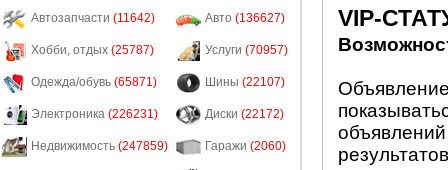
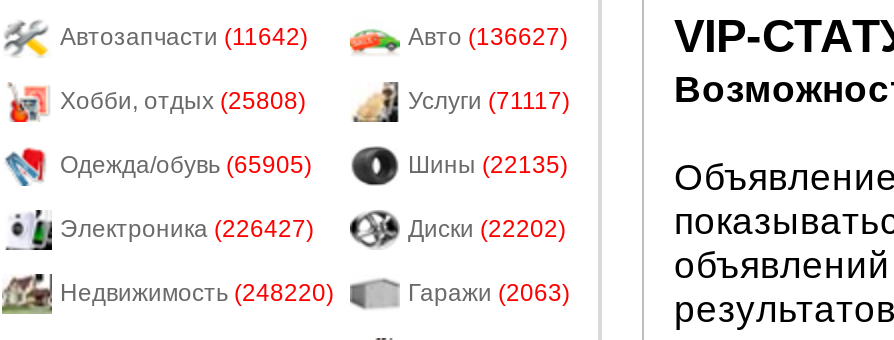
[31,43,154,57] Хобби, отдых (25787) -> [60,87,306,115] Хобби, отдых (25808)
[205,43,288,57] Услуги (70957) -> [408,87,570,115] Услуги (71117)
[31,75,157,89] Одежда/обувь (65871) -> [60,151,312,179] Одежда/обувь (65905)
[205,75,285,89] Шины (22107) -> [408,151,568,179] Шины (22135)
[31,107,158,121] Электроника (226231) -> [60,215,314,243] Электроника (226427)
[205,107,284,121] Диски (22172) -> [408,215,566,243] Диски (22202)
[31,139,168,153] Недвижимость (247859) -> [60,279,334,307] Недвижимость (248220)
[205,139,286,153] Гаражи (2060) -> [408,279,570,307] Гаражи (2063)

